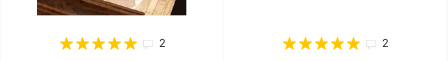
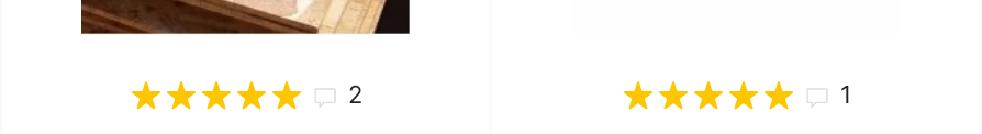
[381,36,388,50] 2 -> [840,79,851,110] 1

